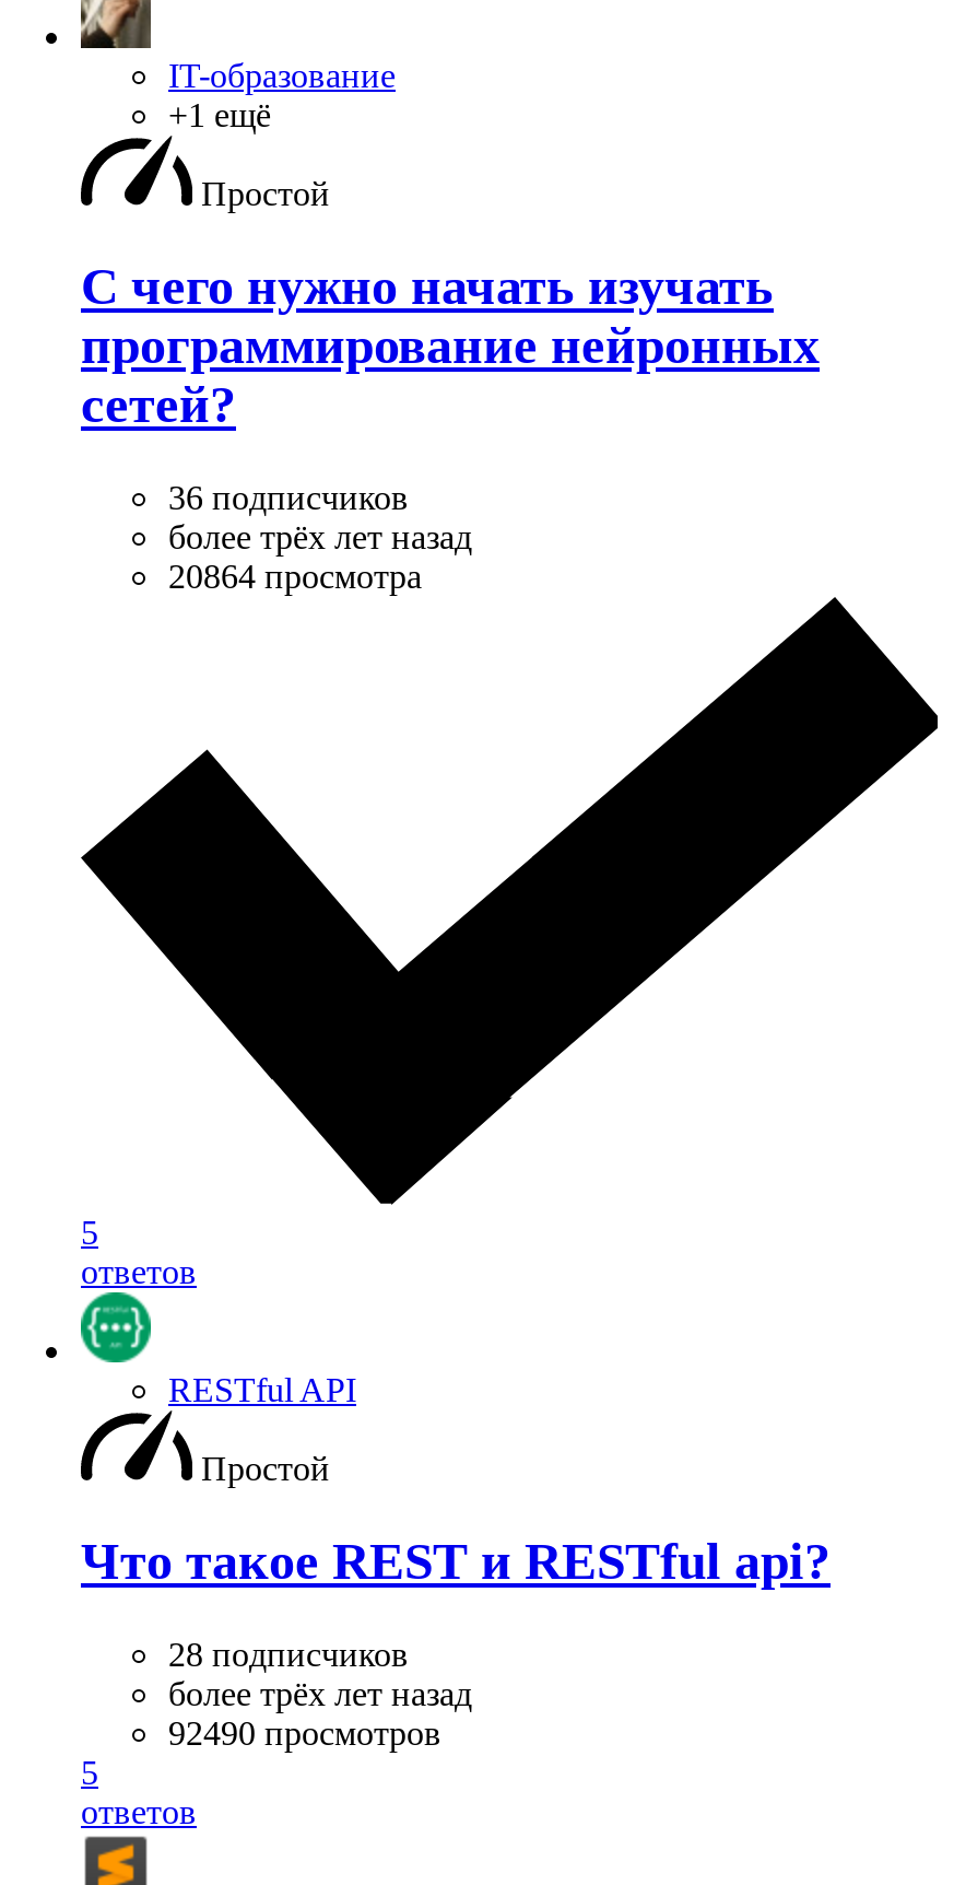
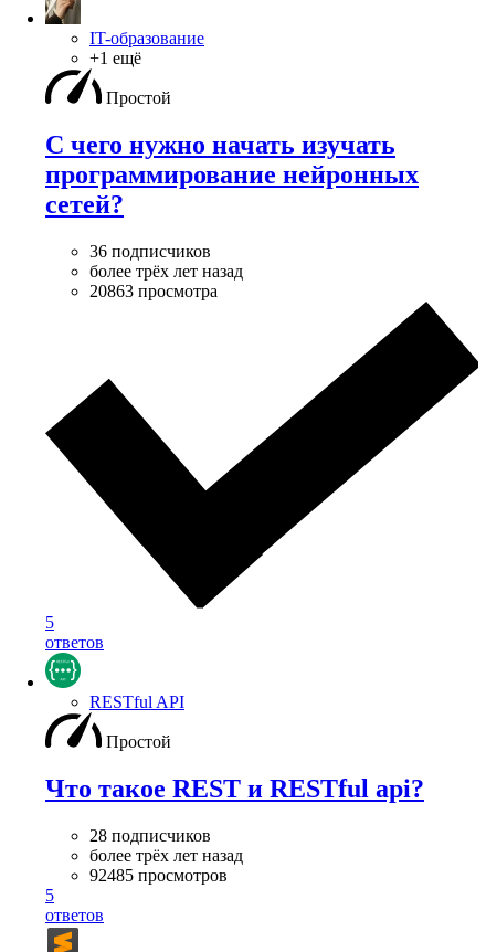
[168,557,422,594] 20864 просмотра -> [89,281,218,300] 20863 просмотра
[168,1715,441,1752] 92490 просмотров -> [89,866,228,885] 92485 просмотров

